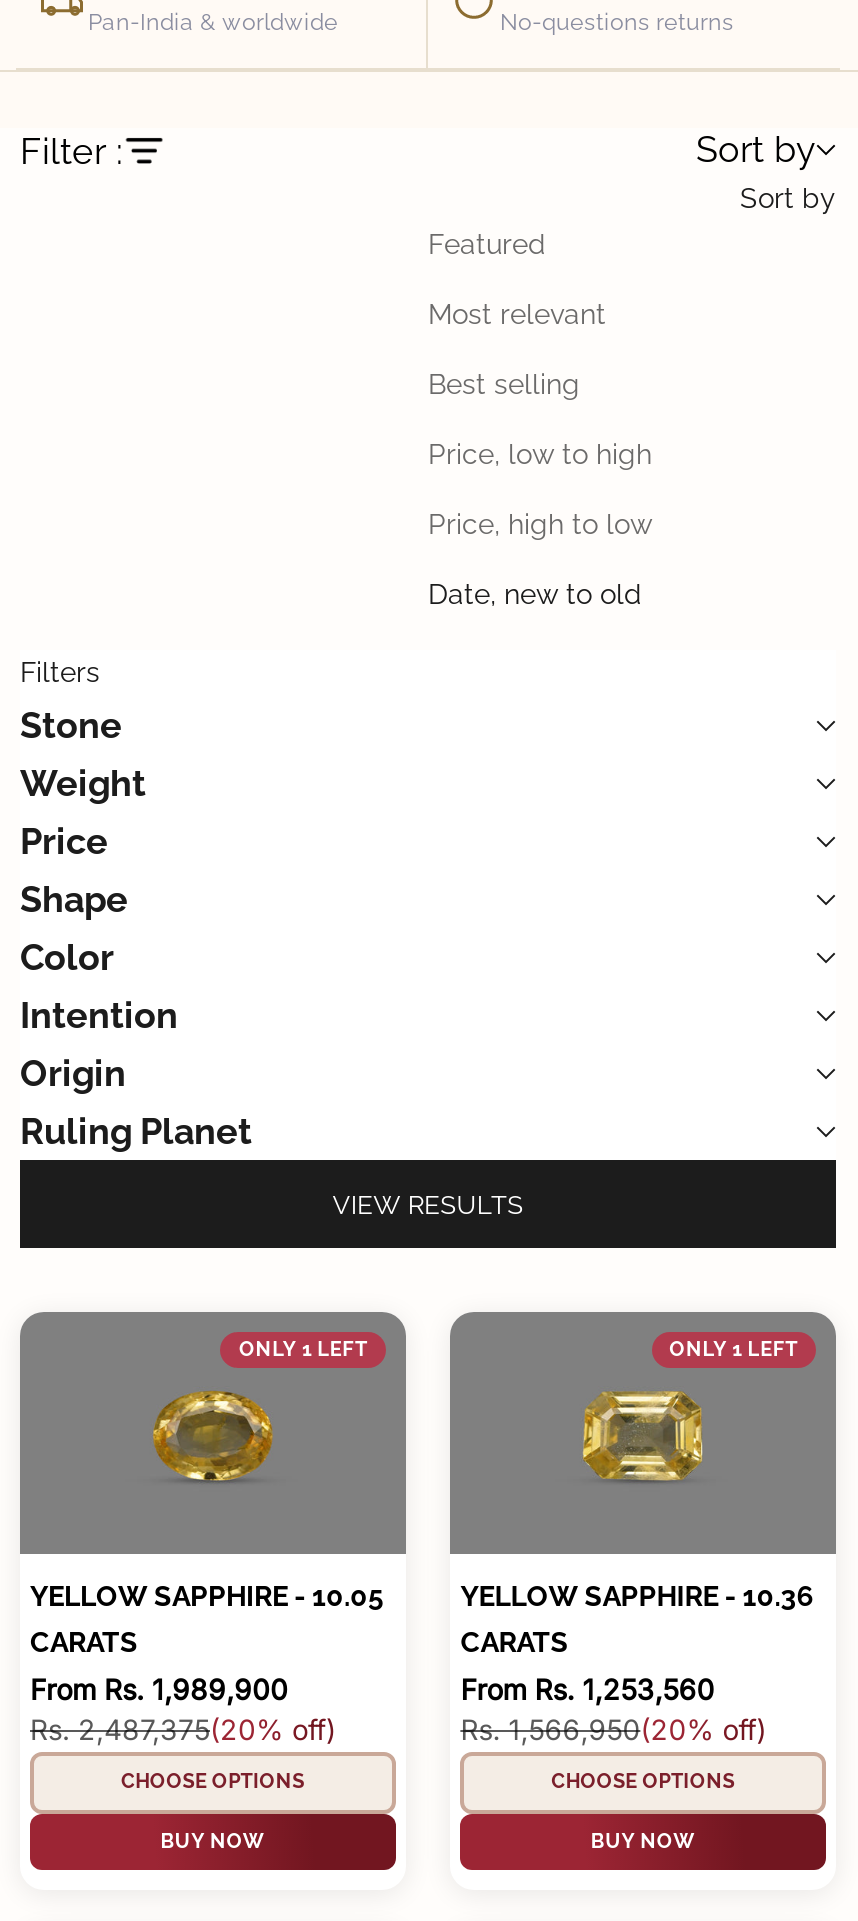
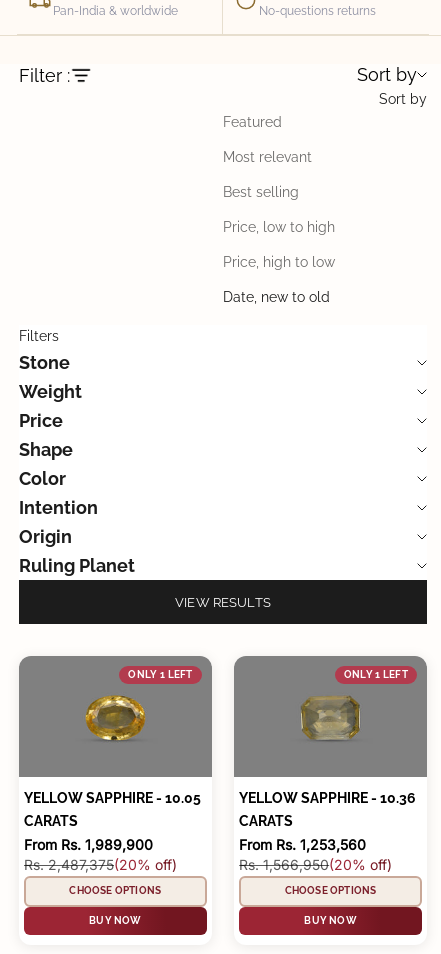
[584,1392,702,1480] [image] -> [301,697,360,739] [image]

